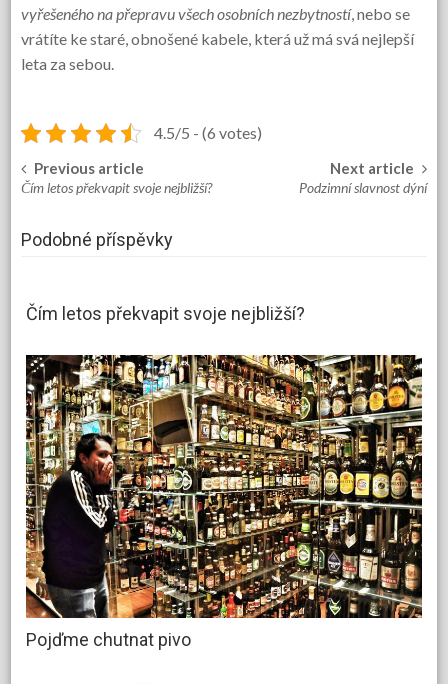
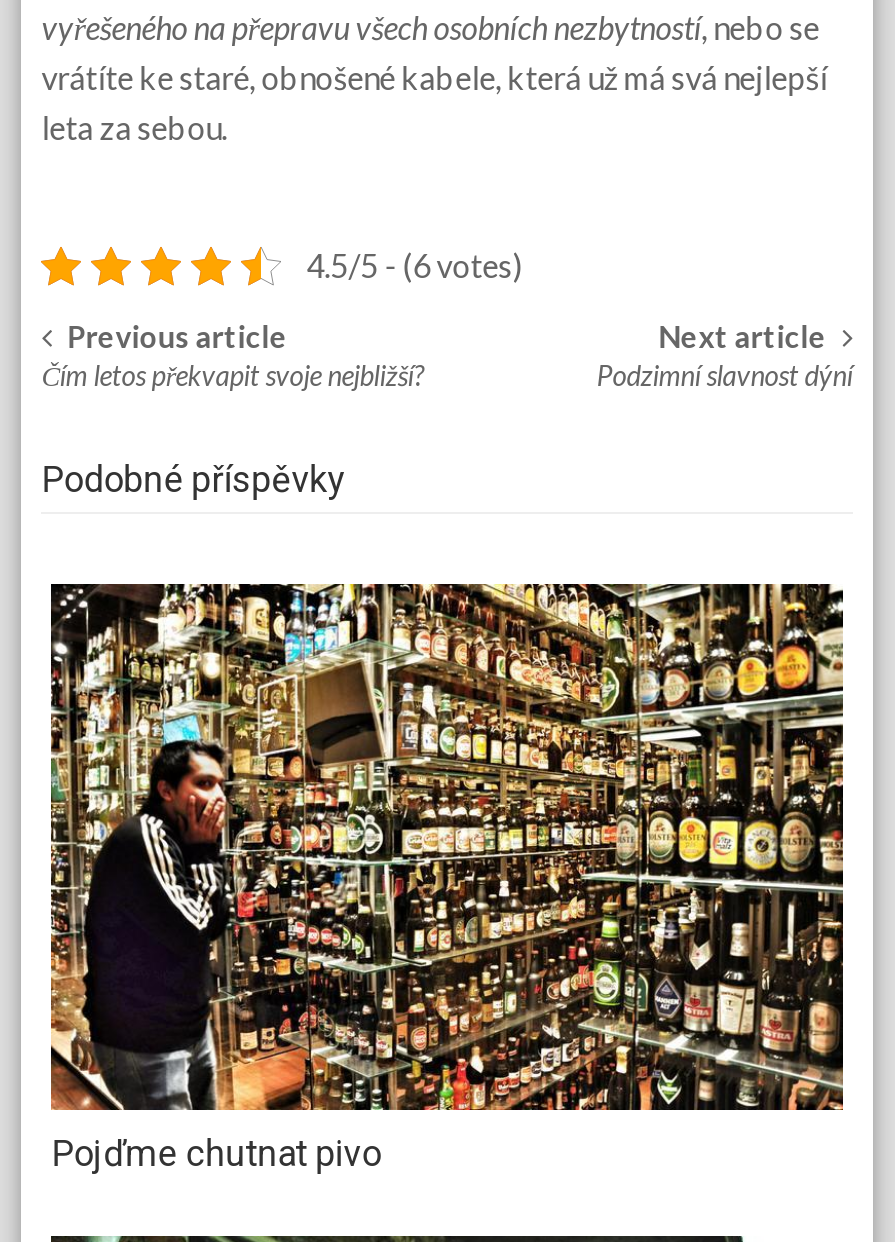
[26,303,305,324] Čím letos překvapit svoje nejbližší? -> none

